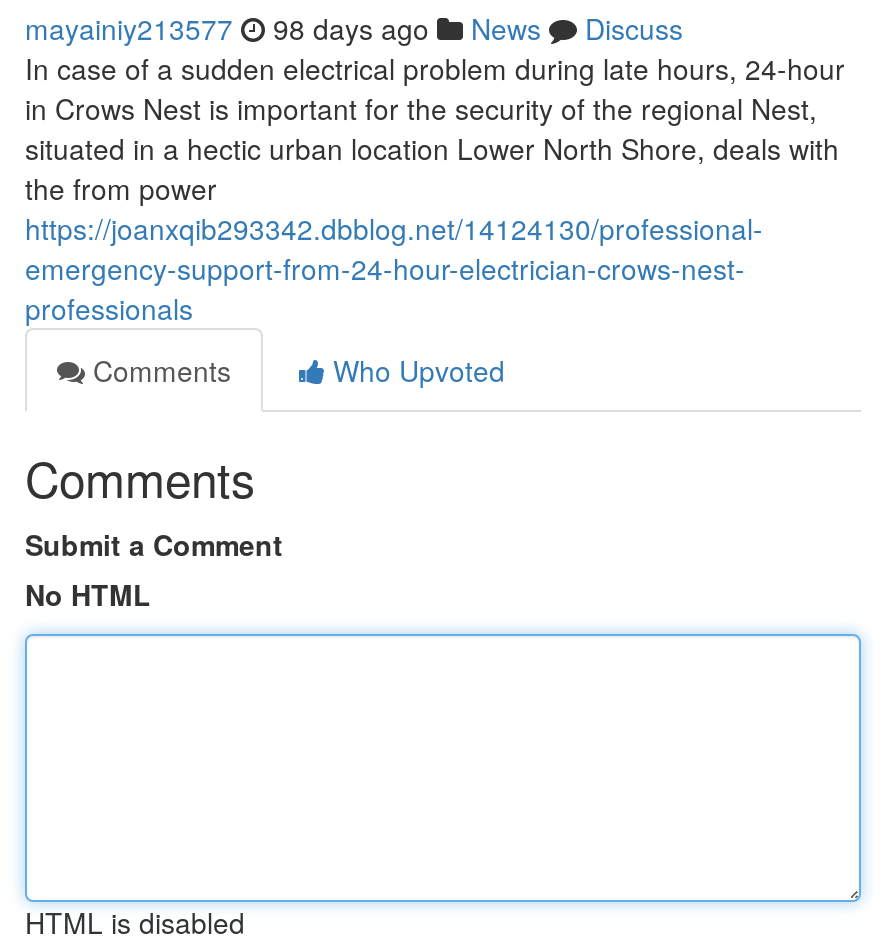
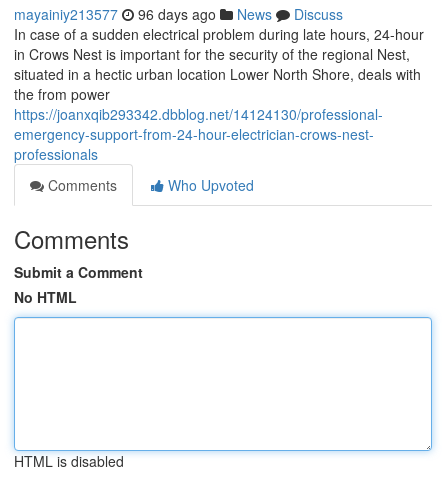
[25,8,683,48] mayainiy213577 98 days ago News Discuss -> [14,4,343,24] mayainiy213577 96 days ago News Discuss

